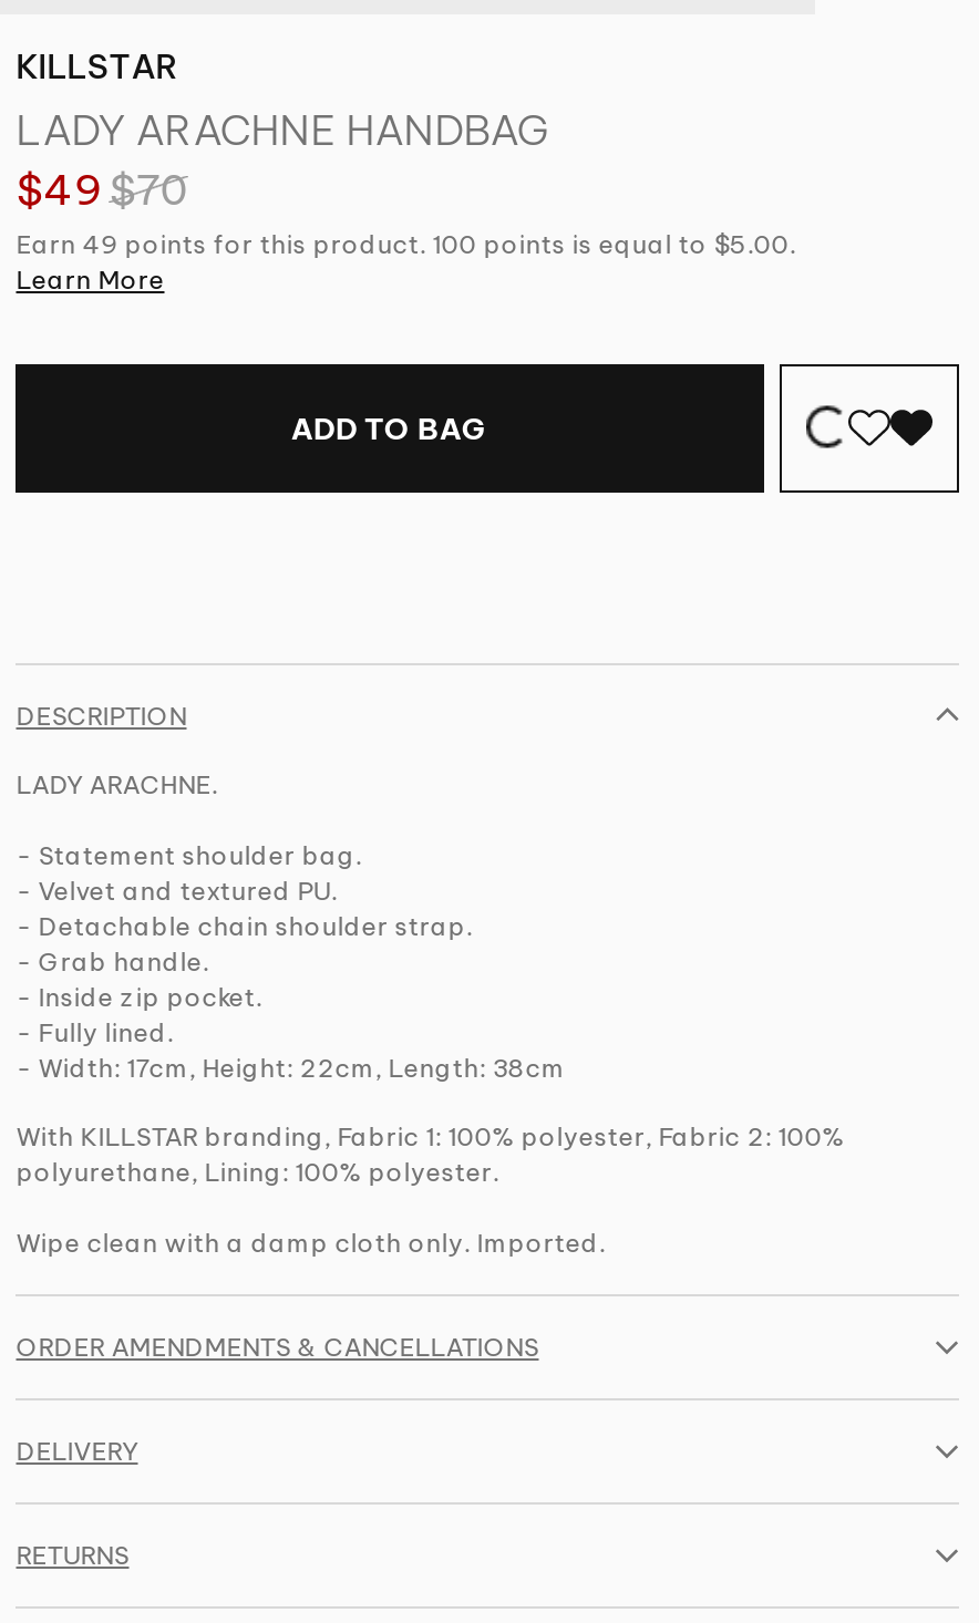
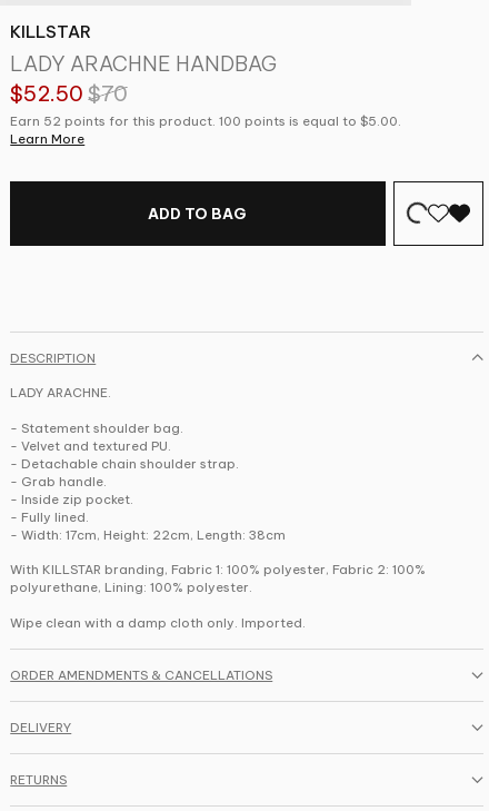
[16,164,189,217] $49 $70 -> [10,81,128,107] $52.50 $70
[16,229,796,260] Earn 49 points for this product. 100 points is equal to $5.00. -> [10,113,401,129] Earn 52 points for this product. 100 points is equal to $5.00.

